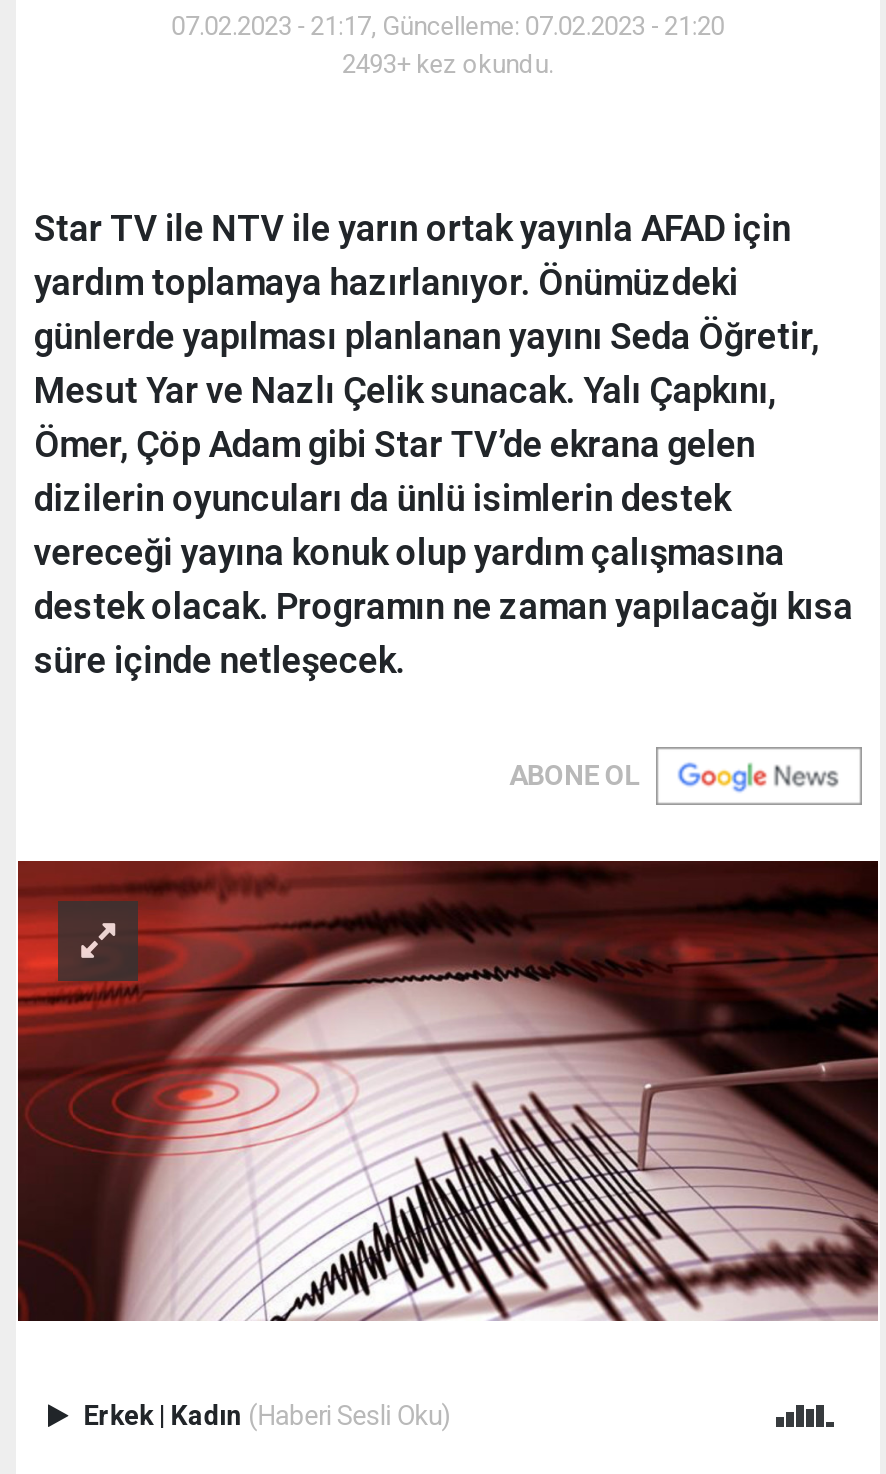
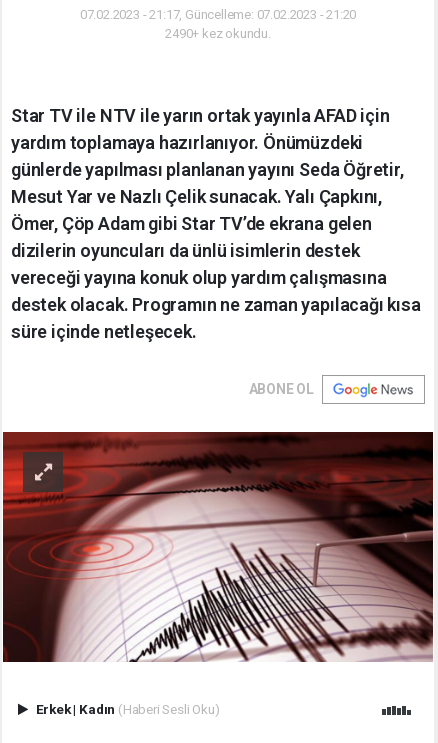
[342,49,554,79] 2493+ kez okundu. -> [165,26,271,41] 2490+ kez okundu.

